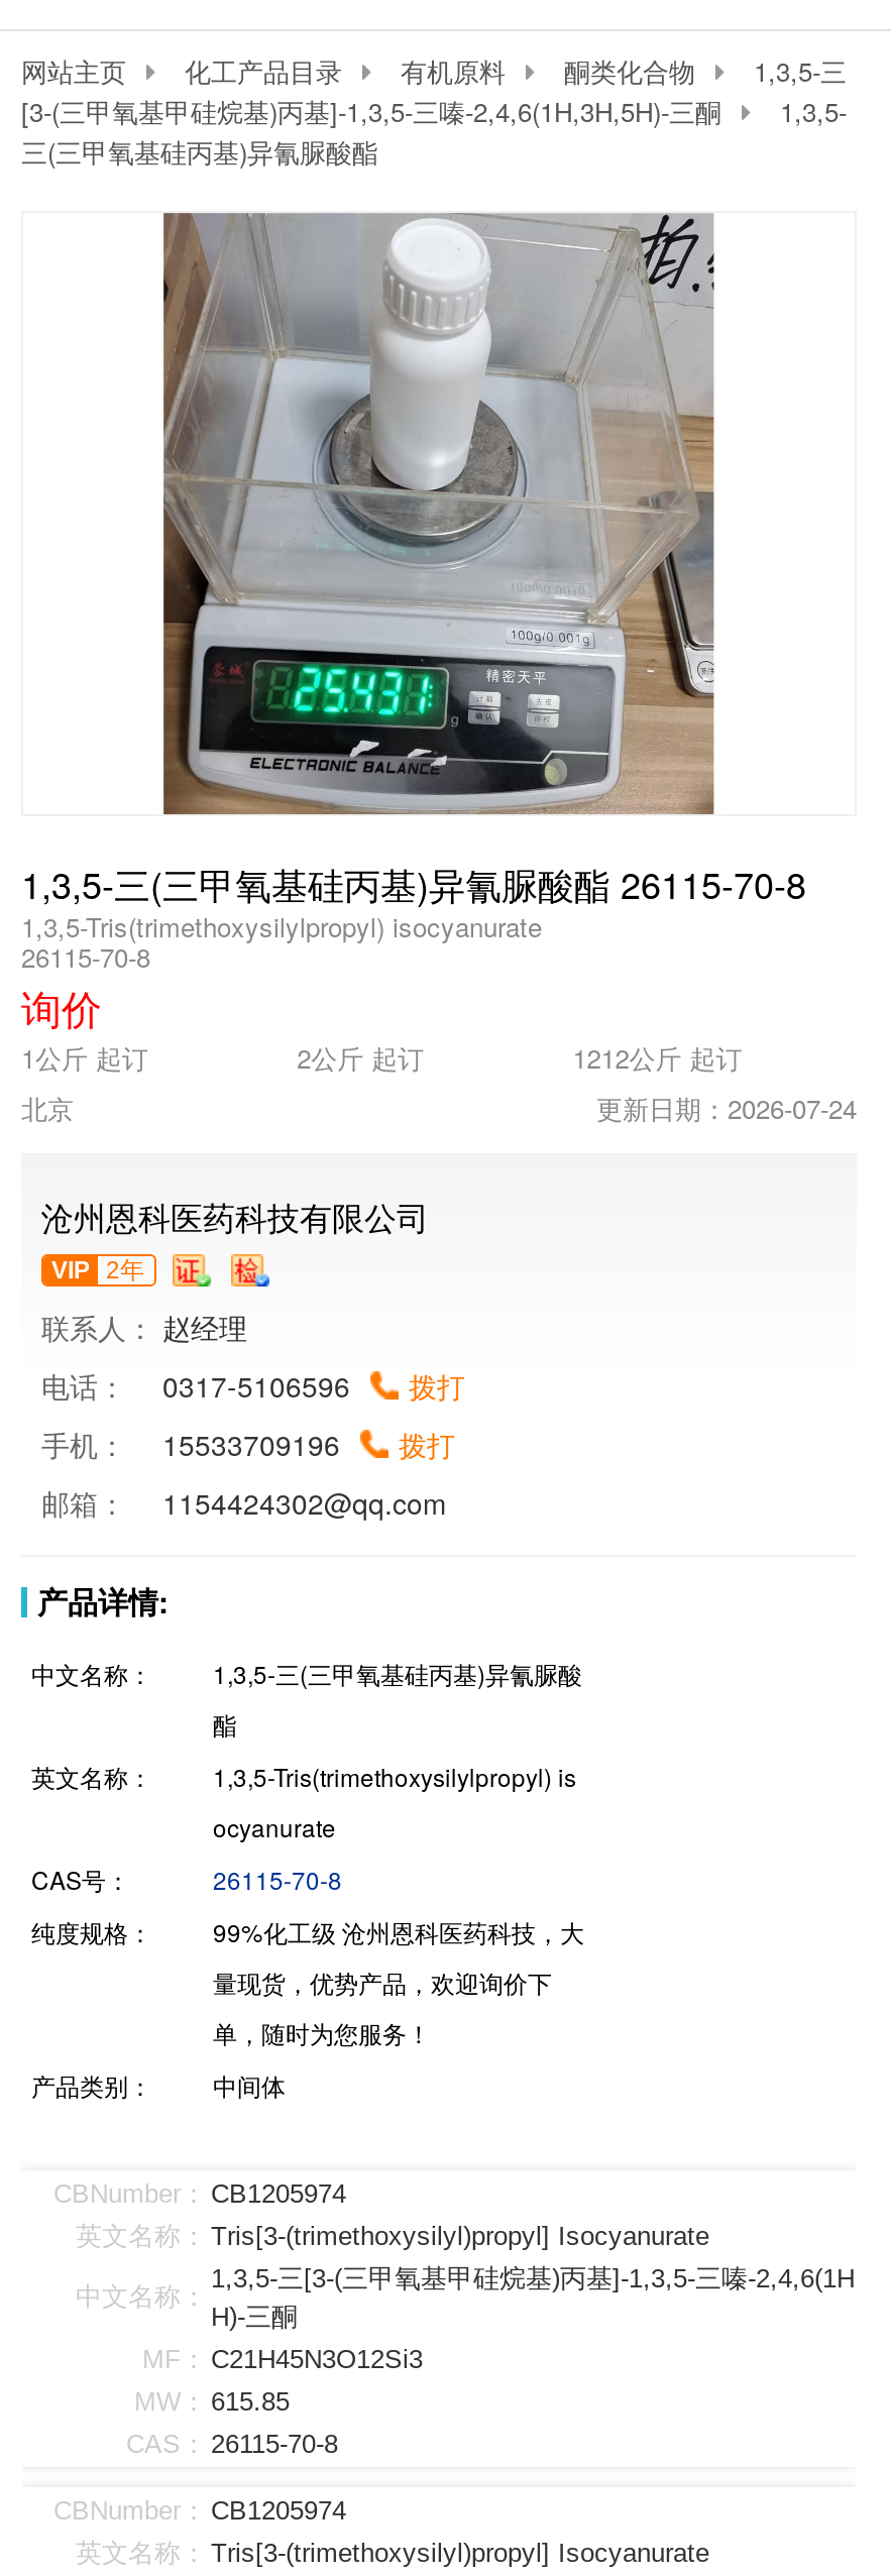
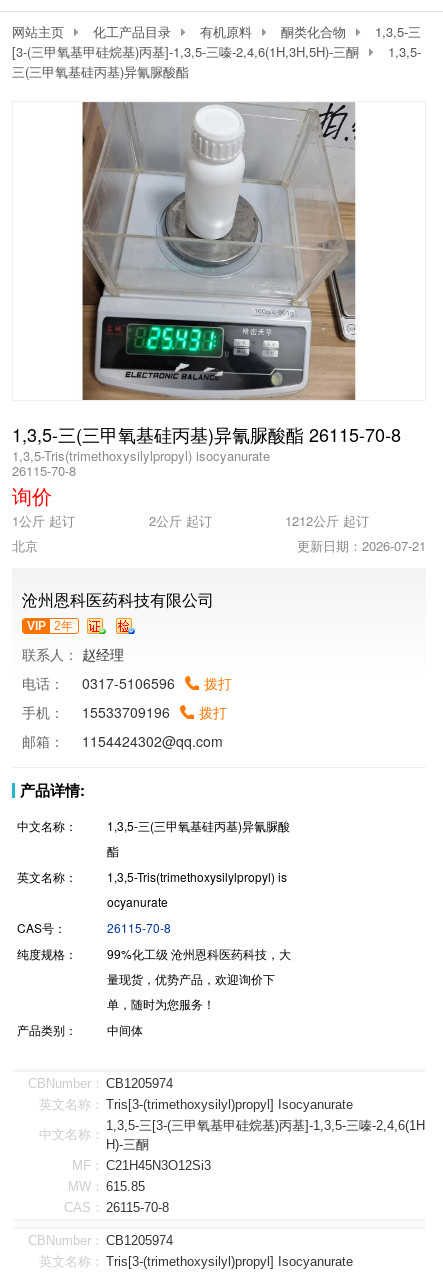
[596,1089,857,1127] 更新日期：2026-07-24 -> [297,536,426,555] 更新日期：2026-07-21

